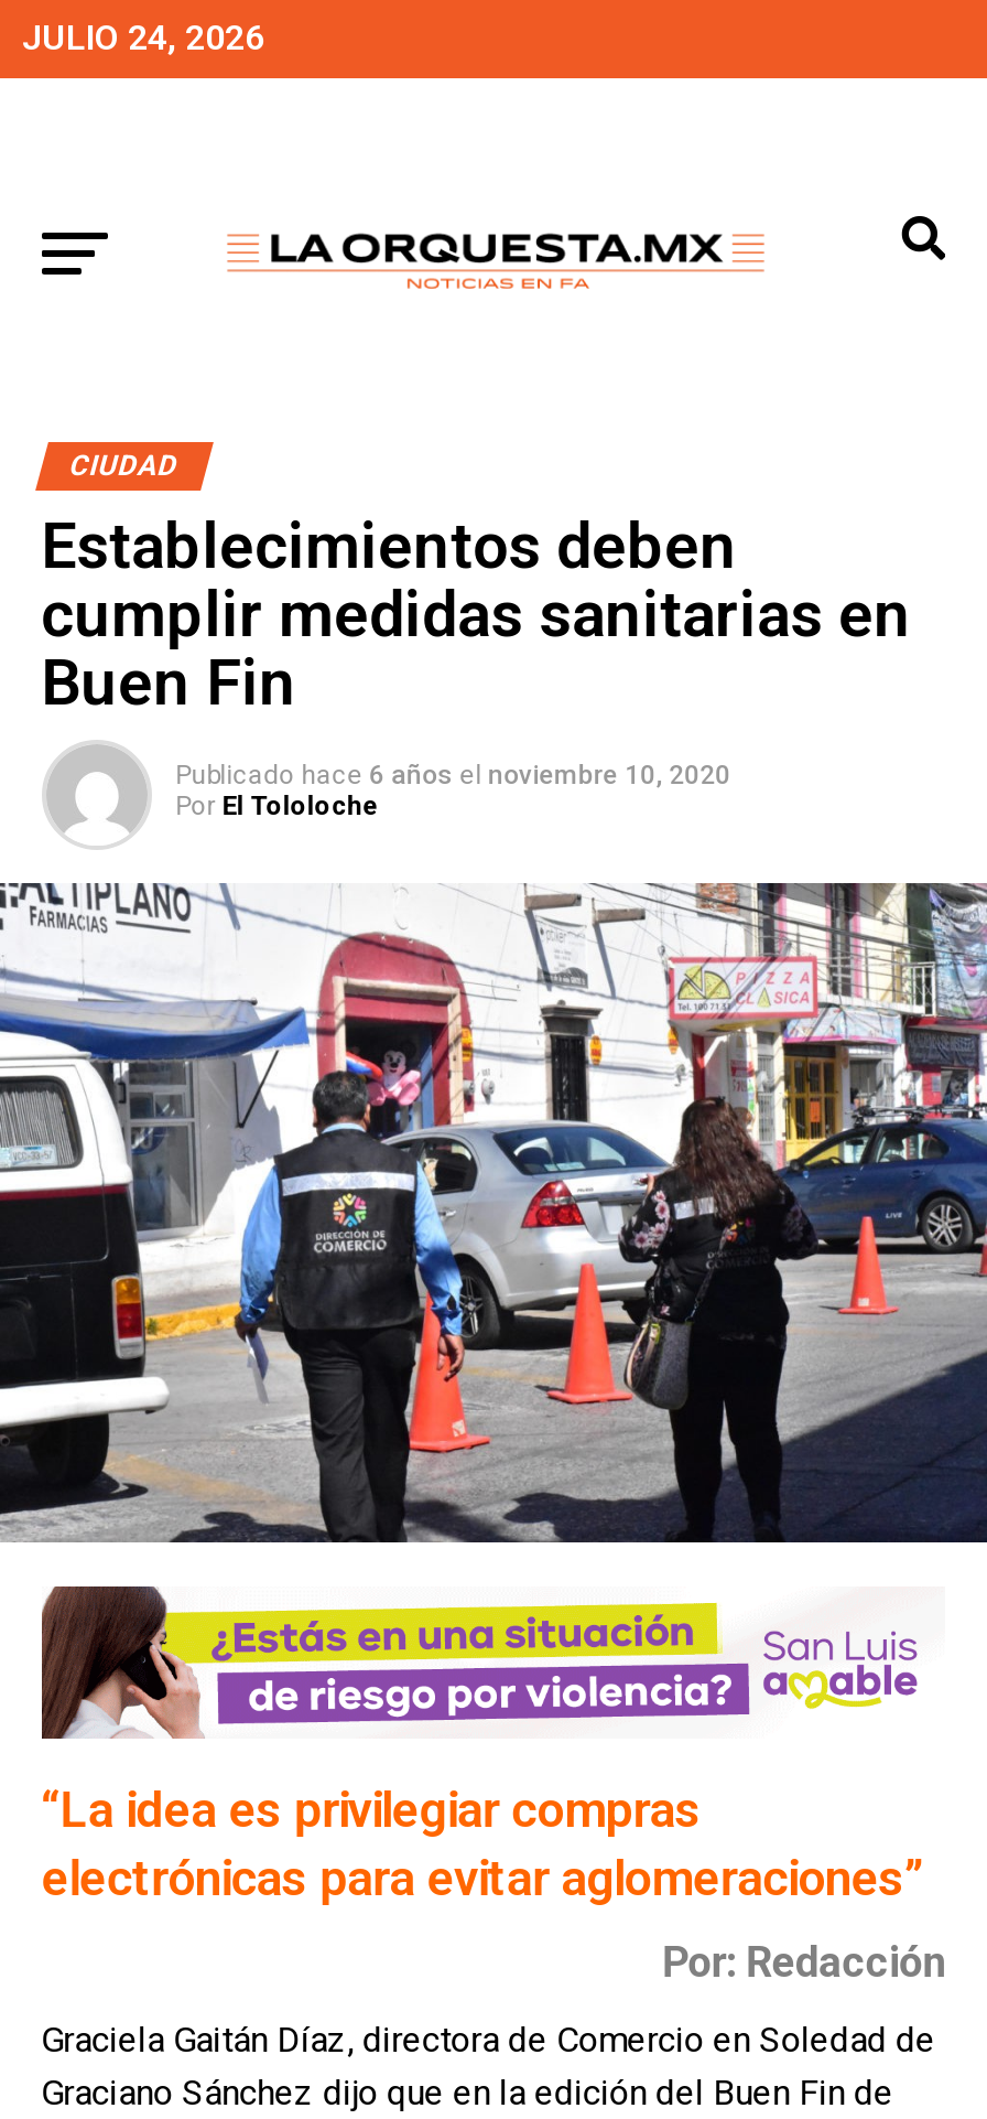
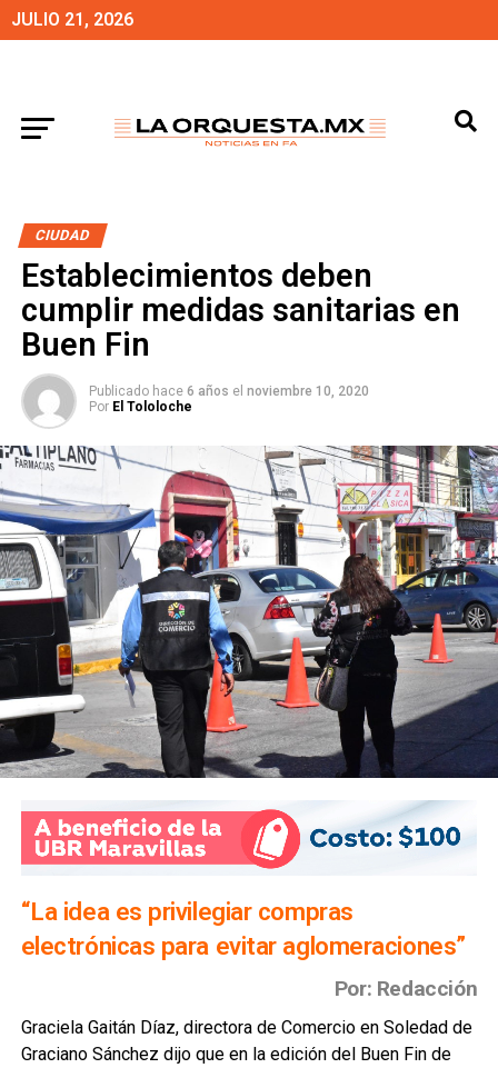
[22,17,264,58] JULIO 24, 2026 -> [11,9,133,30] JULIO 21, 2026
[40,1584,939,1743] [image] -> [20,800,475,878] [image]

